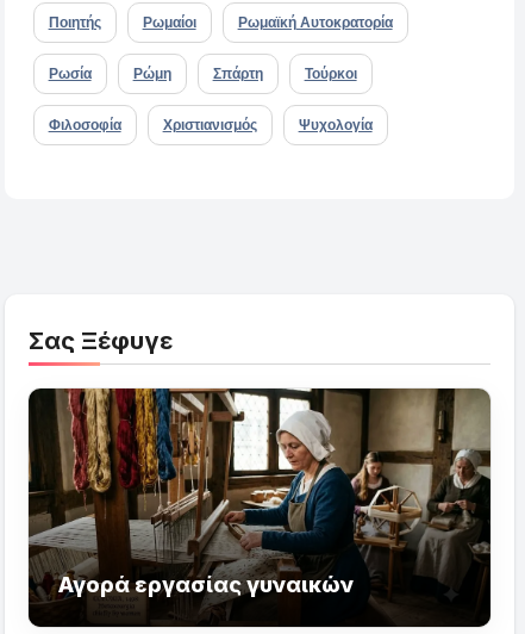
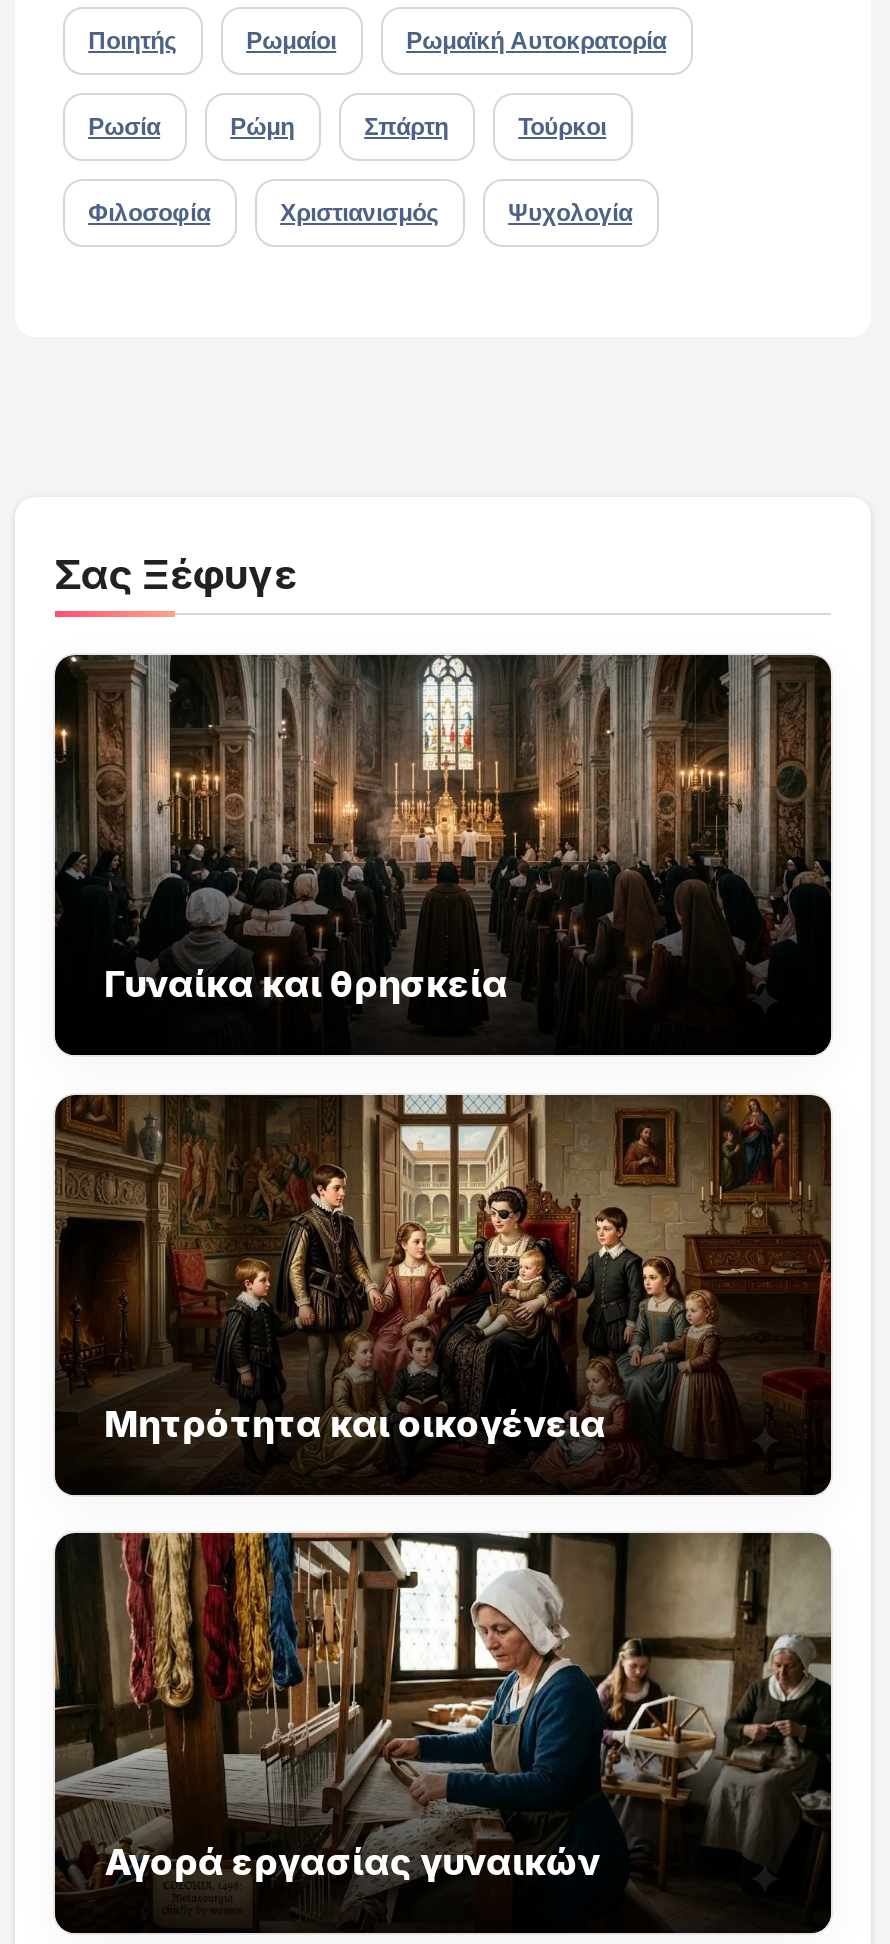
none -> [53,653,833,1007] [image] | Γυναίκα και θρησκεία
none -> [53,1093,833,1499] [image] | Μητρότητα και οικογένεια

